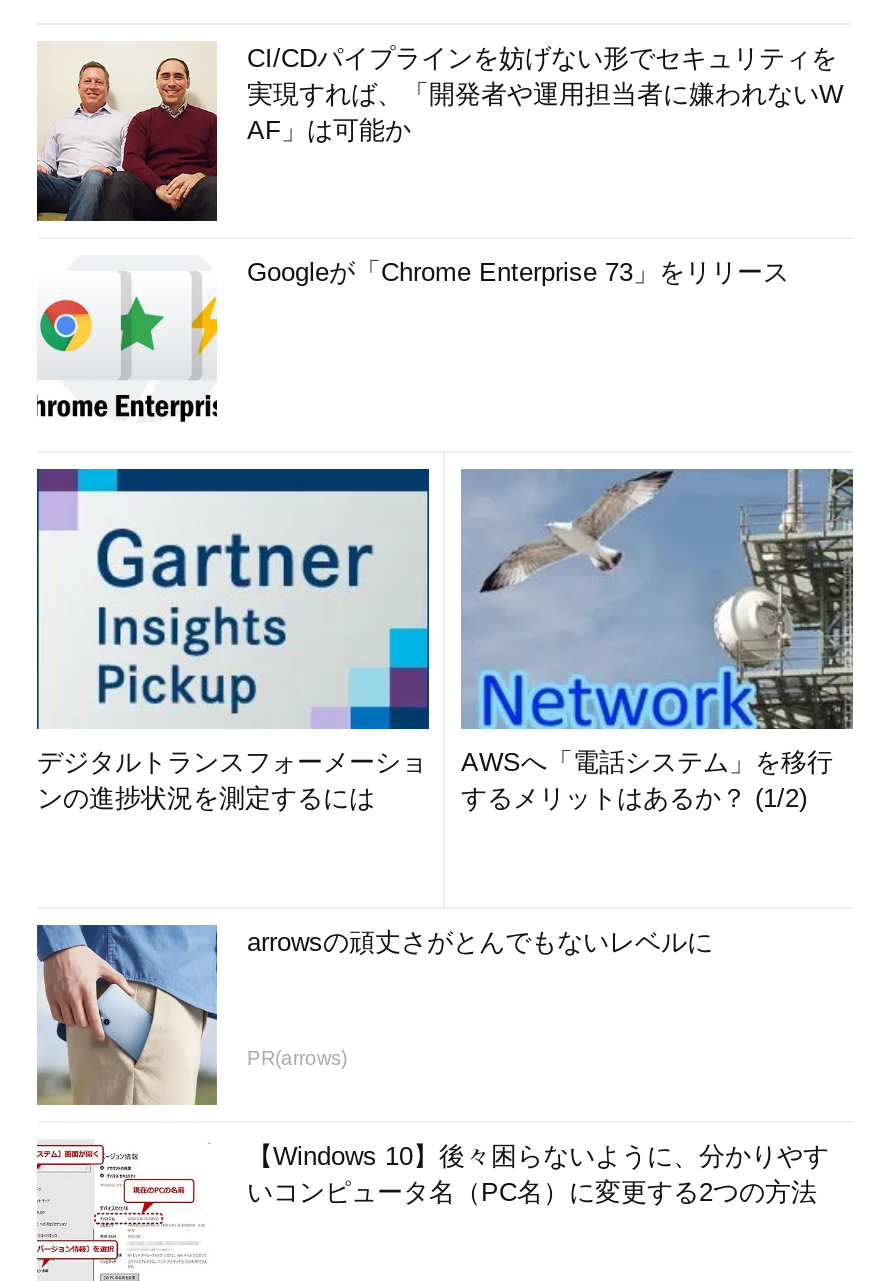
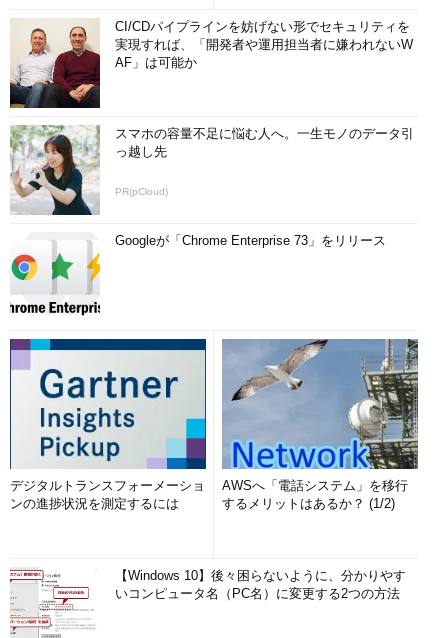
none -> [10,125,414,215] [image] | スマホの容量不足に悩む人へ。一生モノのデータ引 | っ越し先 | PR(pCloud)
moved [37,257,857,813] -> [10,233,420,511]: [image] | Googleが「Chrome Enterprise 73」をリリース | デジタルトランスフォーメーショ | ンの進捗状況を測定するには | AWSへ「電話システム」を移行 | するメリットはあるか？ (1/2)
[35,923,713,1107] [image] | arrowsの頑丈さがとんでもないレベルに -> none
[247,1047,347,1069] PR(arrows) -> none

